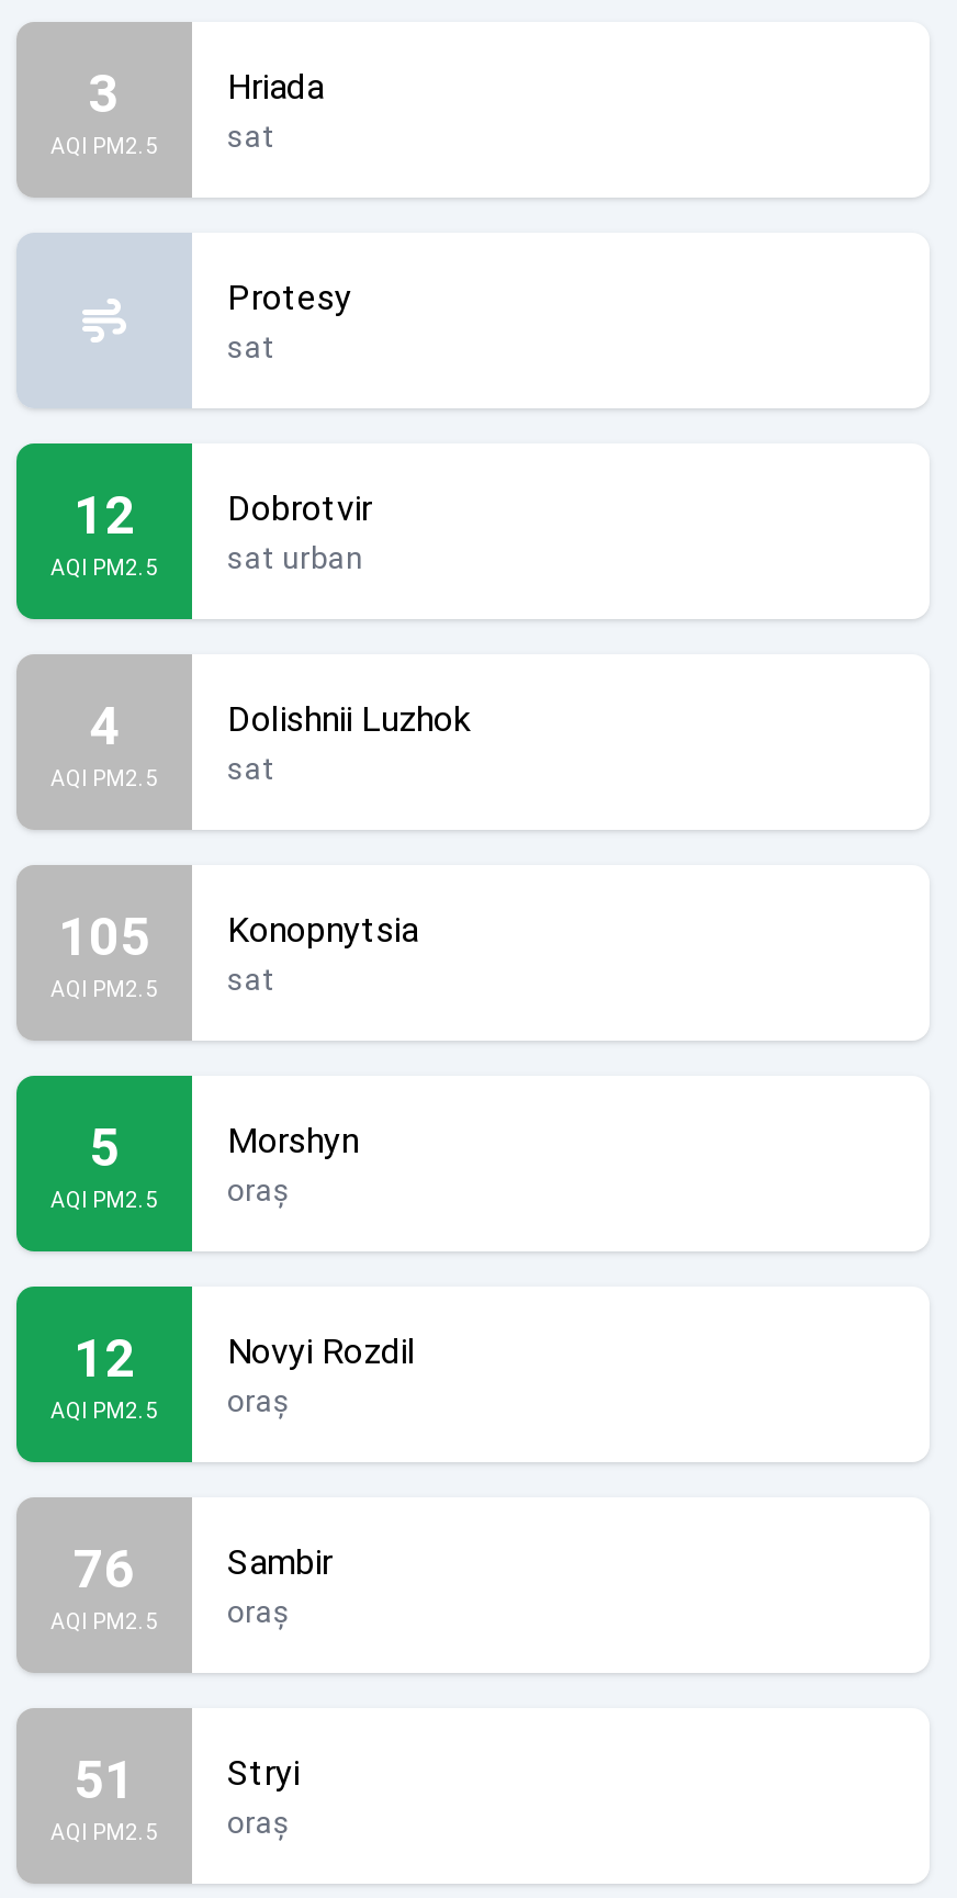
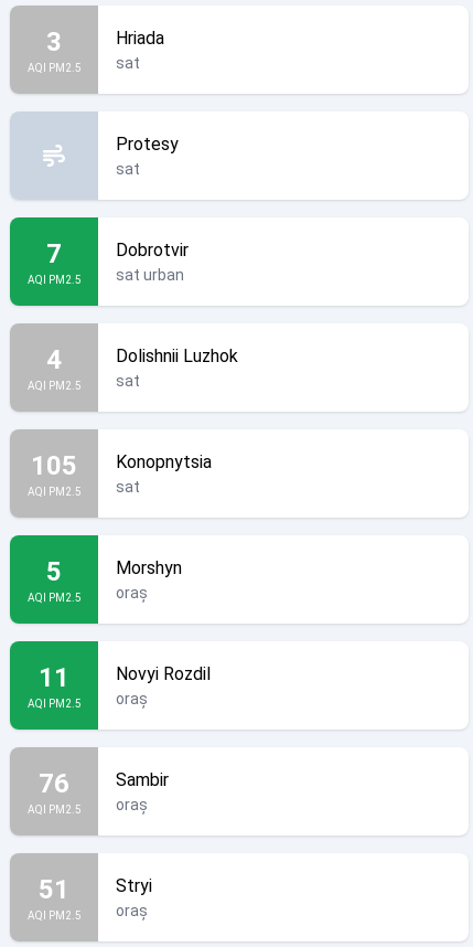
[74,484,135,546] 12 -> [46,238,62,269] 7
[74,1327,135,1389] 12 -> [39,662,69,693] 11

